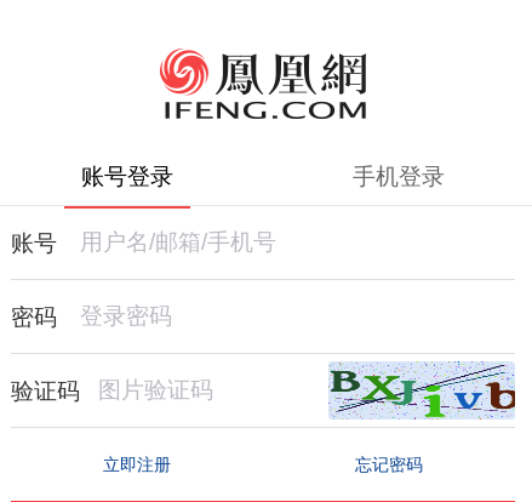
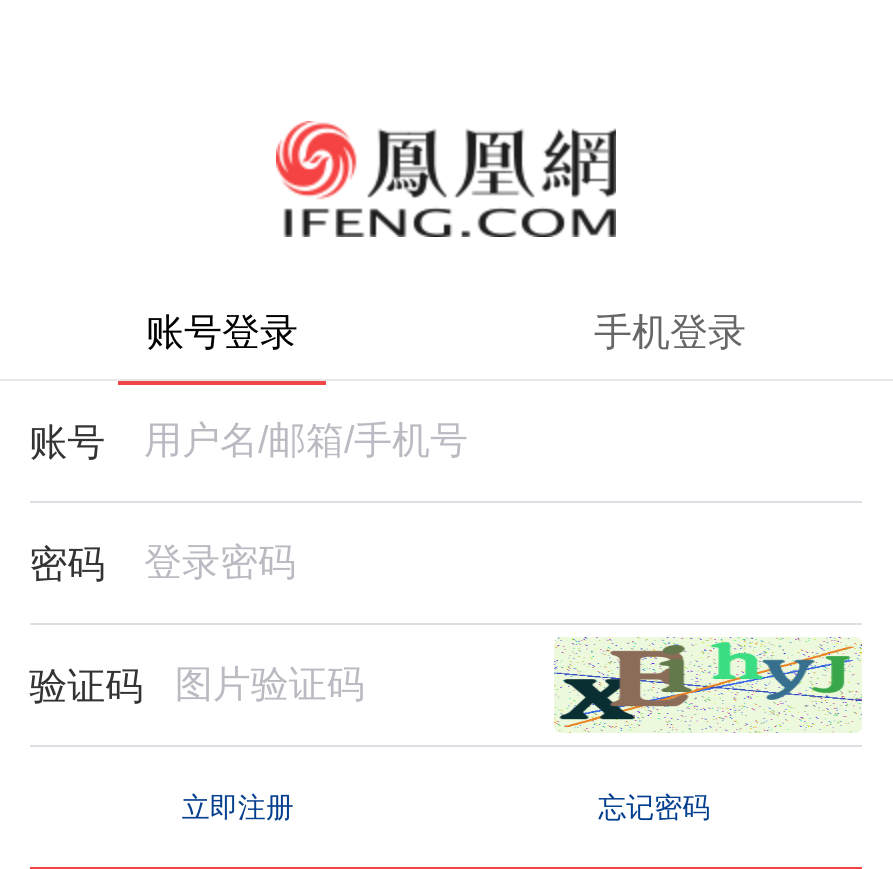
[328,361,516,420] [image] -> [554,637,862,733] [image]

